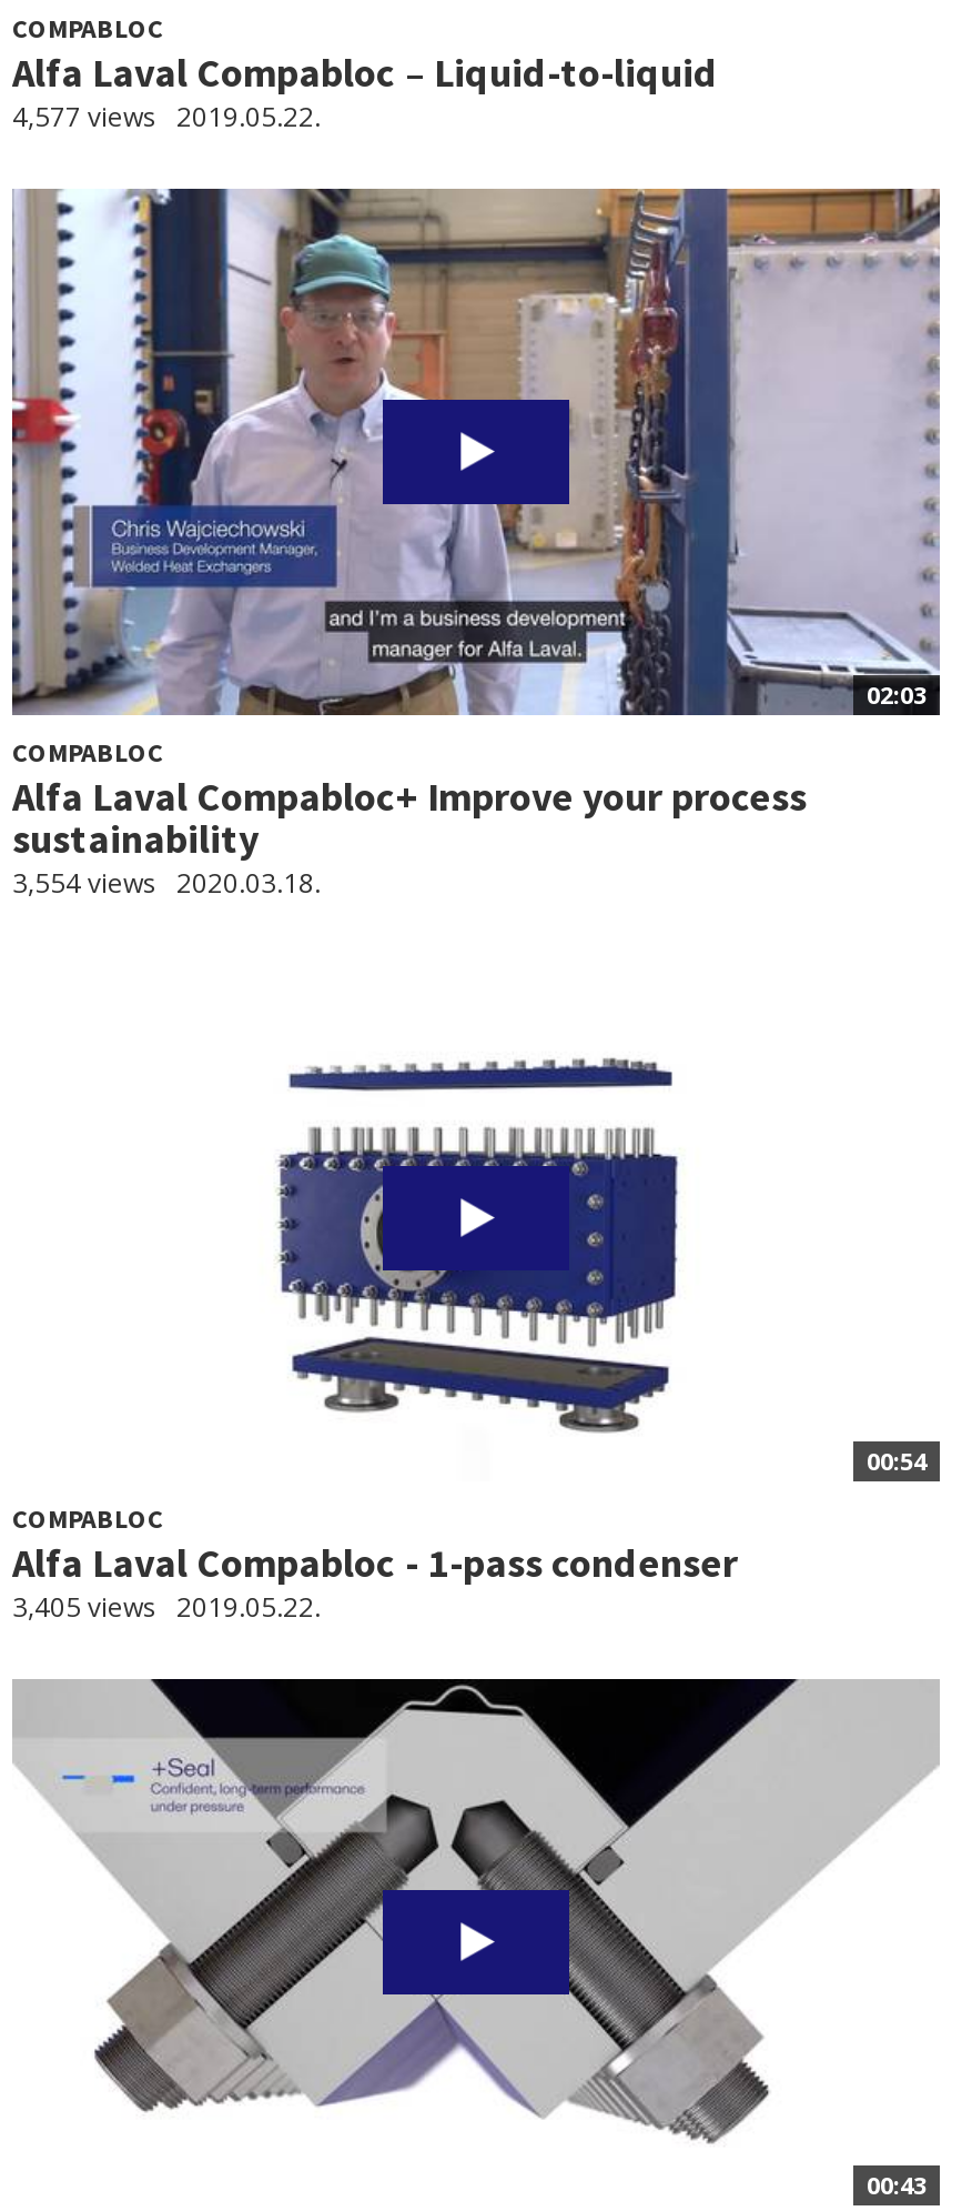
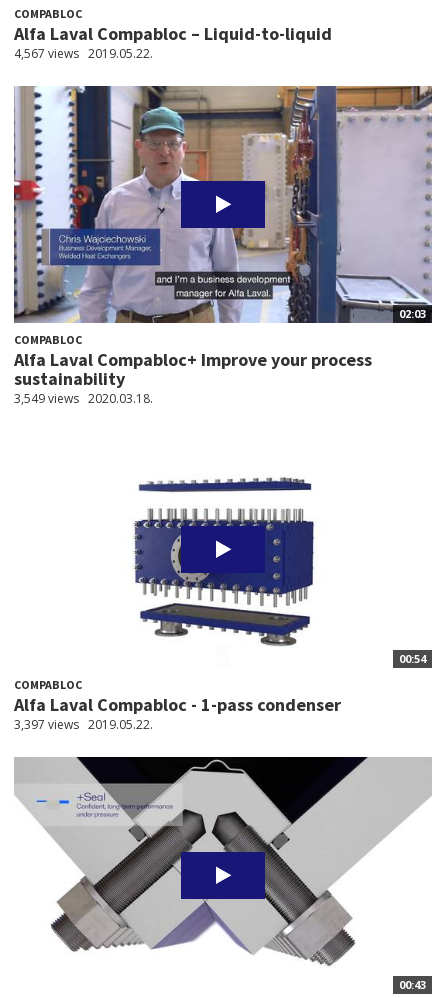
[12,99,321,136] 4,577 views 2019.05.22. -> [14,45,153,62] 4,567 views 2019.05.22.
[12,864,321,902] 3,554 views 2020.03.18. -> [14,390,153,407] 3,549 views 2020.03.18.
[12,1588,321,1626] 3,405 views 2019.05.22. -> [14,716,153,733] 3,397 views 2019.05.22.

